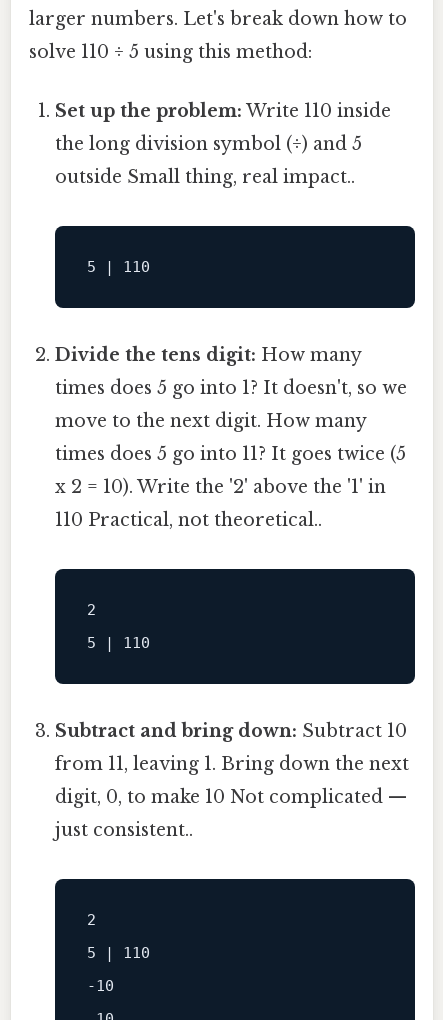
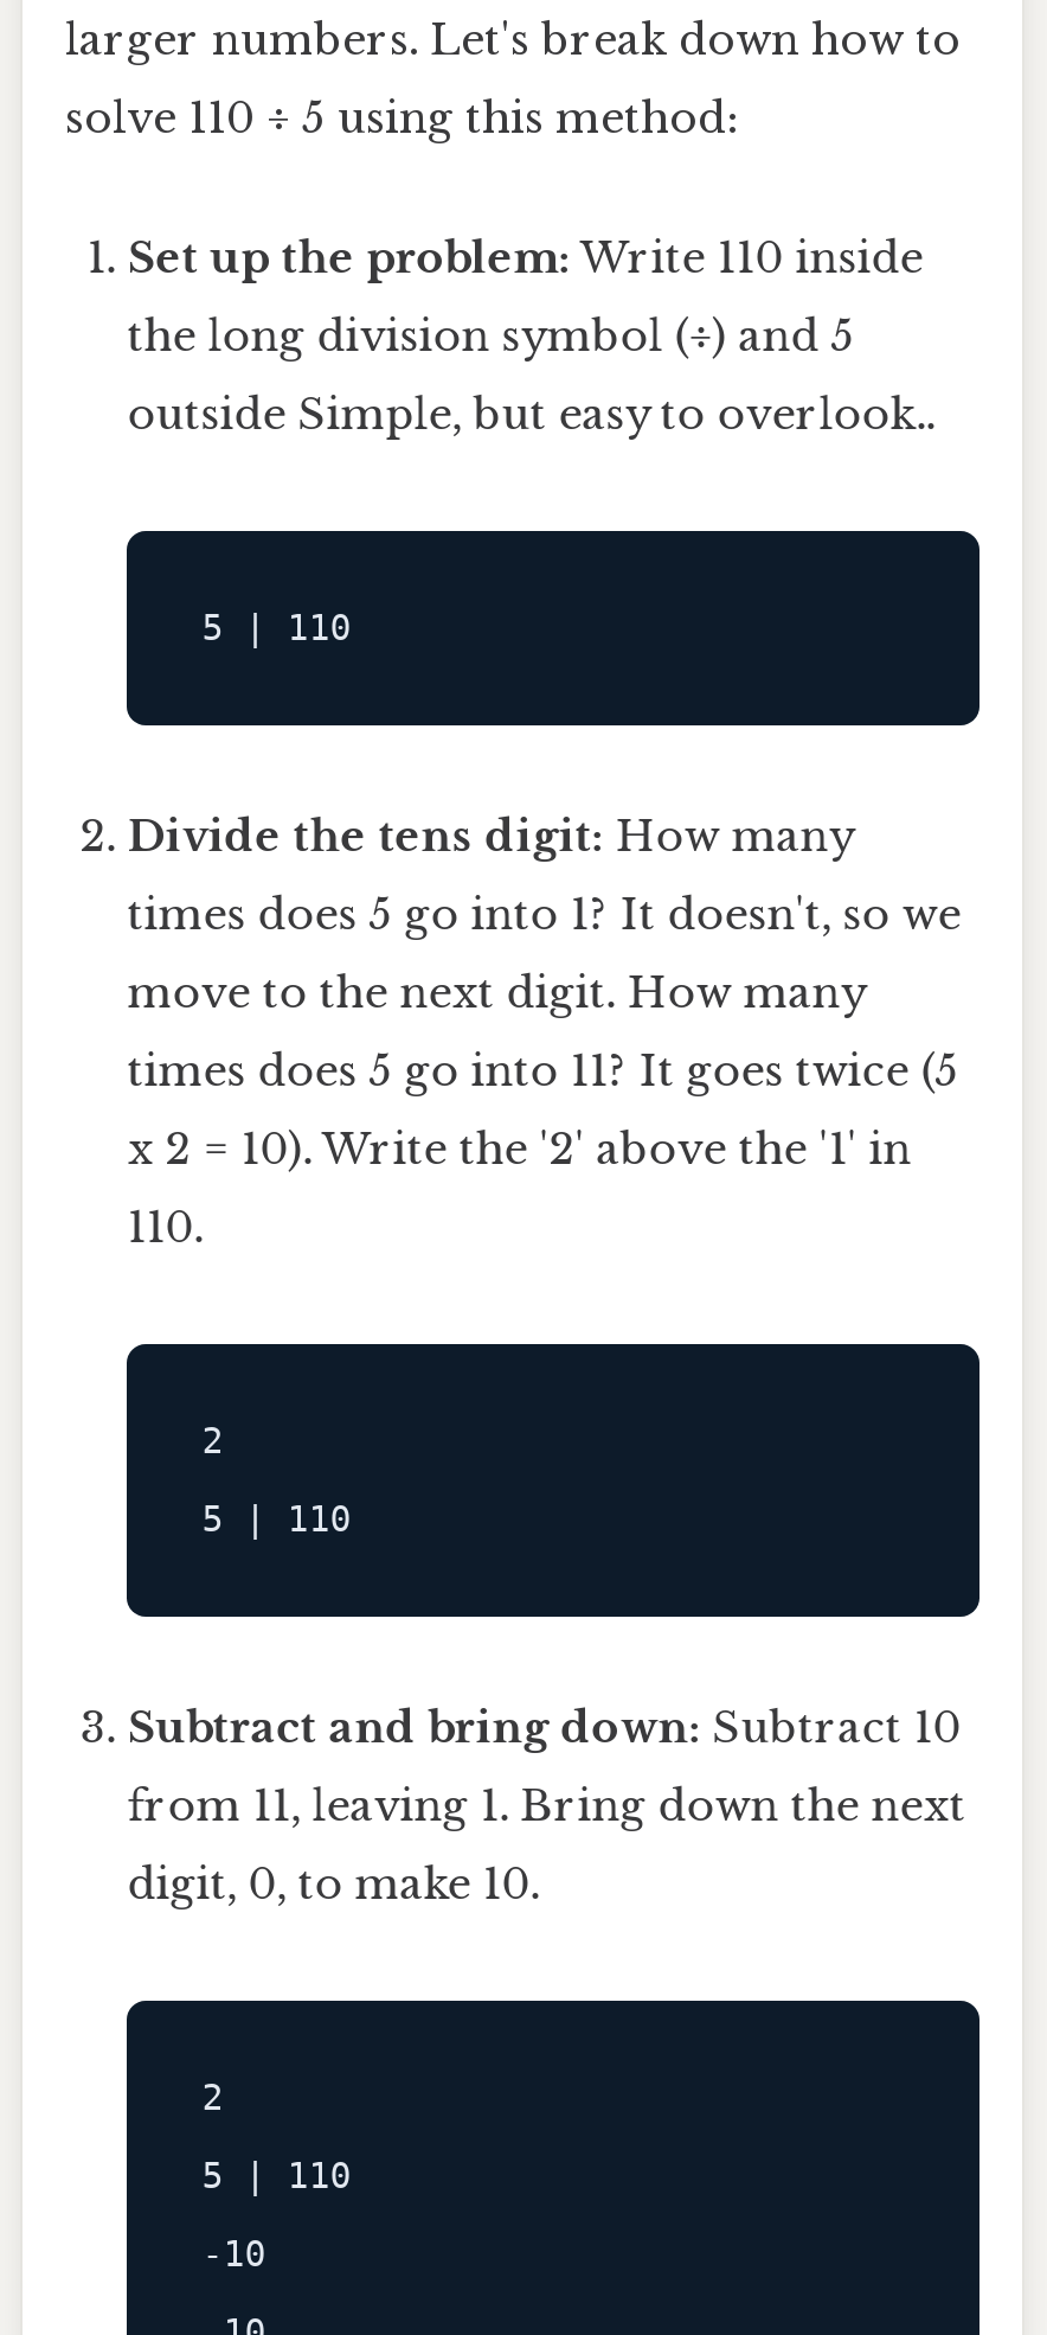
[55,166,355,188] outside Small thing, real impact.. -> [127,389,935,441] outside Simple, but easy to overlook..
[55,509,322,531] 110 Practical, not theoretical.. -> [127,1202,203,1254] 110.
[55,786,407,841] digit, 0, to make 10 Not complicated — | just consistent.. -> [127,1859,539,1911] digit, 0, to make 10.

